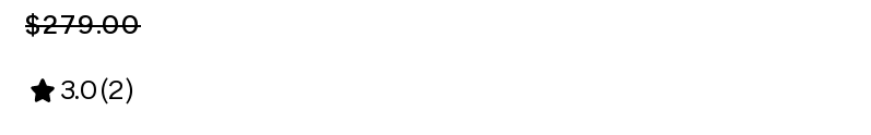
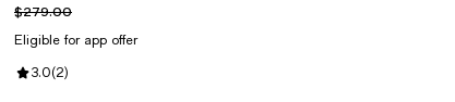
none -> [14,33,137,48] Eligible for app offer

